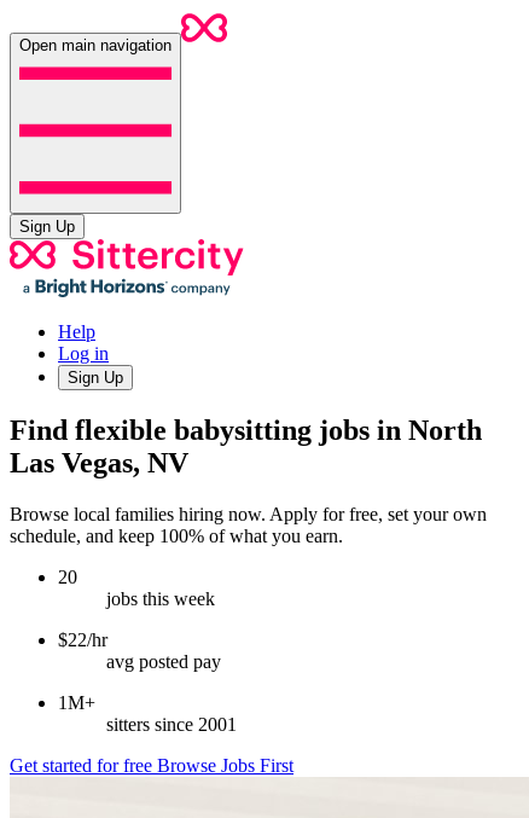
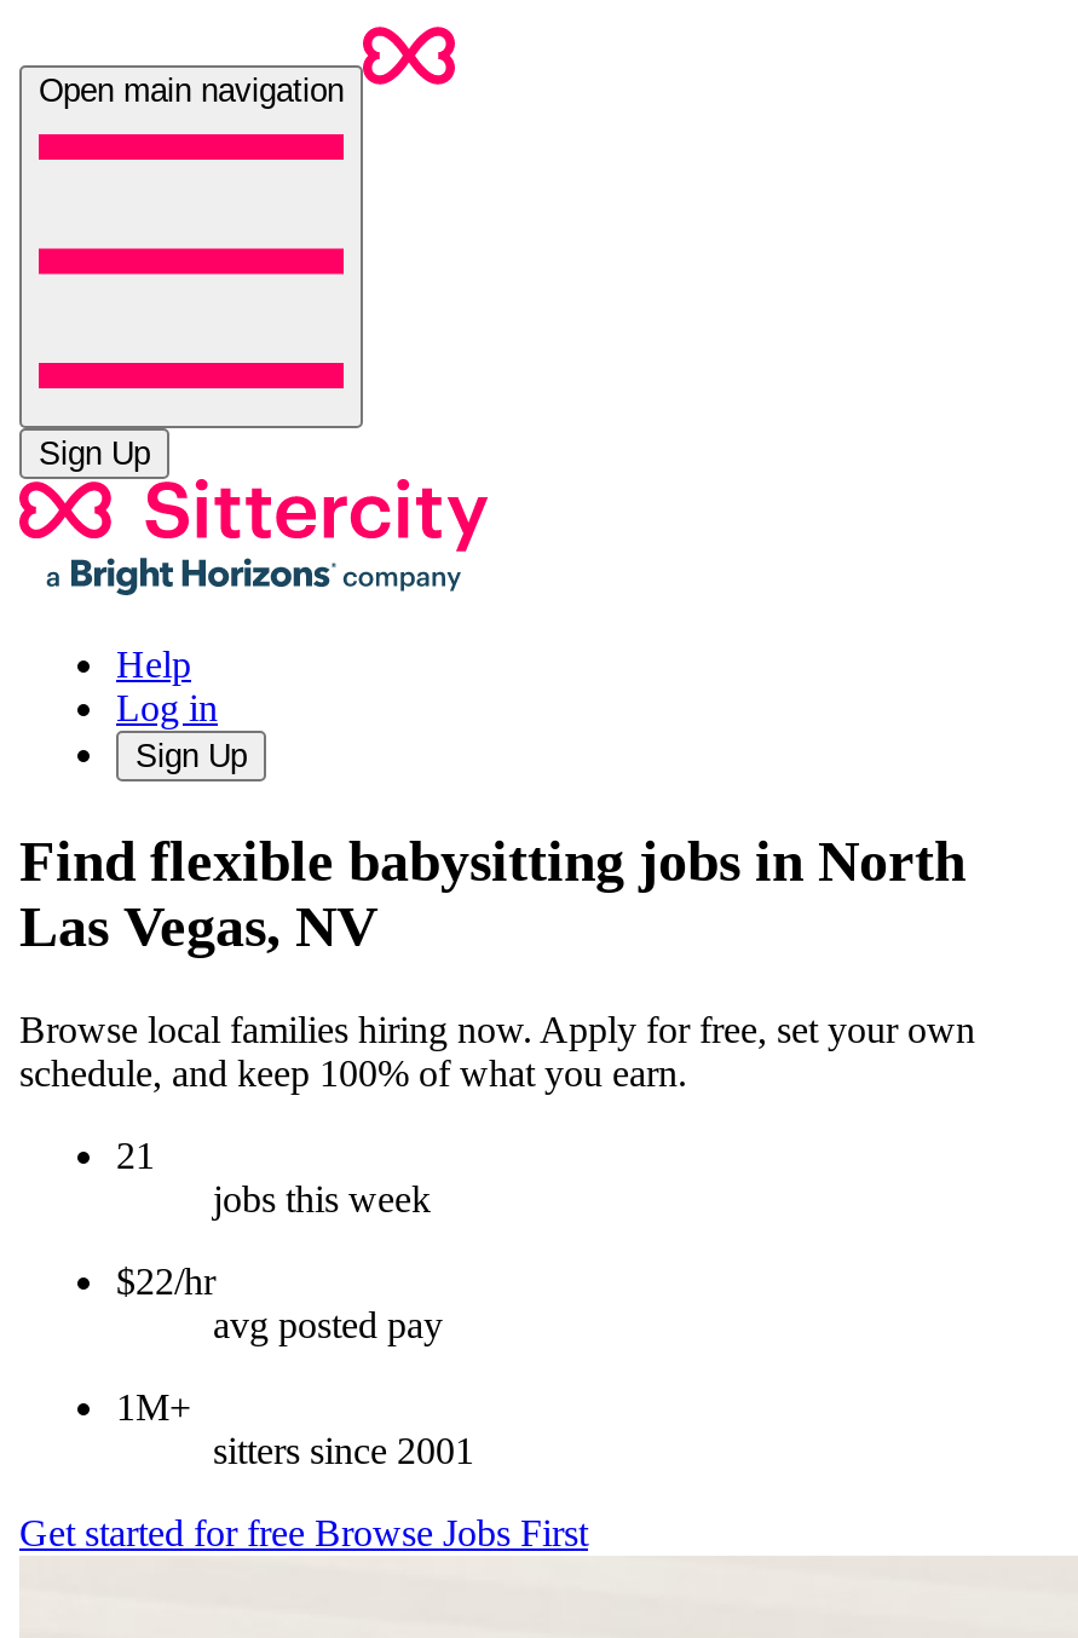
[58,566,77,587] 20 -> [116,1134,155,1175] 21

